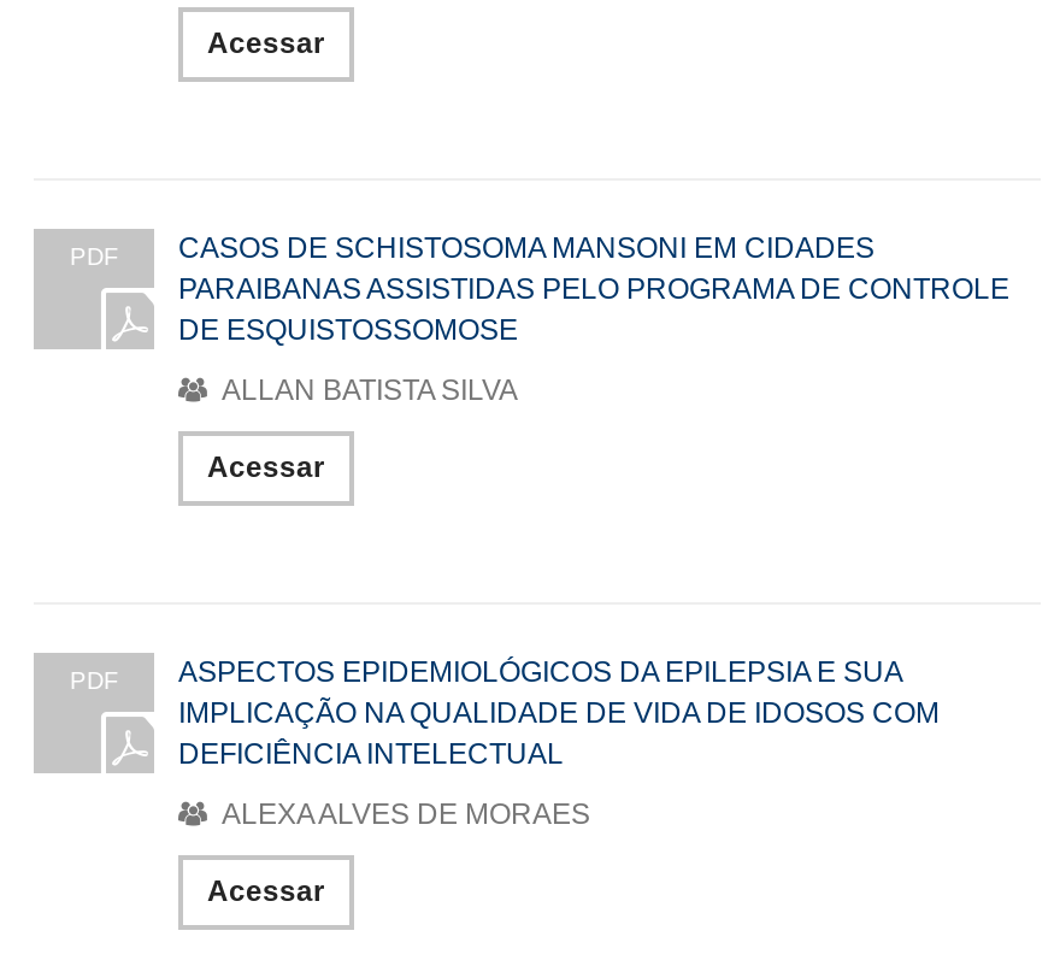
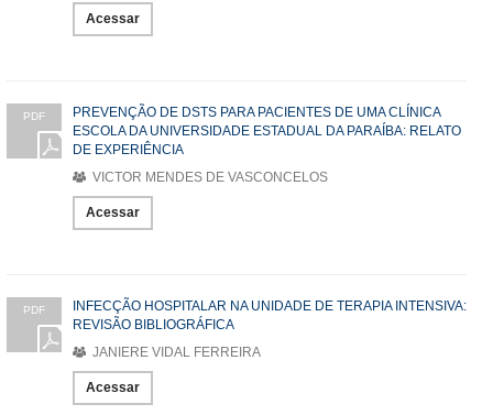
[178,231,1009,347] CASOS DE SCHISTOSOMA MANSONI EM CIDADES | PARAIBANAS ASSISTIDAS PELO PROGRAMA DE CONTROLE | DE ESQUISTOSSOMOSE -> [73,104,461,157] PREVENÇÃO DE DSTS PARA PACIENTES DE UMA CLÍNICA | ESCOLA DA UNIVERSIDADE ESTADUAL DA PARAÍBA: RELATO | DE EXPERIÊNCIA
[214,373,518,407] ALLAN BATISTA SILVA -> [89,169,328,185] VICTOR MENDES DE VASCONCELOS
[178,655,940,771] ASPECTOS EPIDEMIOLÓGICOS DA EPILEPSIA E SUA | IMPLICAÇÃO NA QUALIDADE DE VIDA DE IDOSOS COM | DEFICIÊNCIA INTELECTUAL -> [73,298,467,332] INFECÇÃO HOSPITALAR NA UNIDADE DE TERAPIA INTENSIVA: | REVISÃO BIBLIOGRÁFICA
[214,797,590,831] ALEXA ALVES DE MORAES -> [89,344,261,360] JANIERE VIDAL FERREIRA

